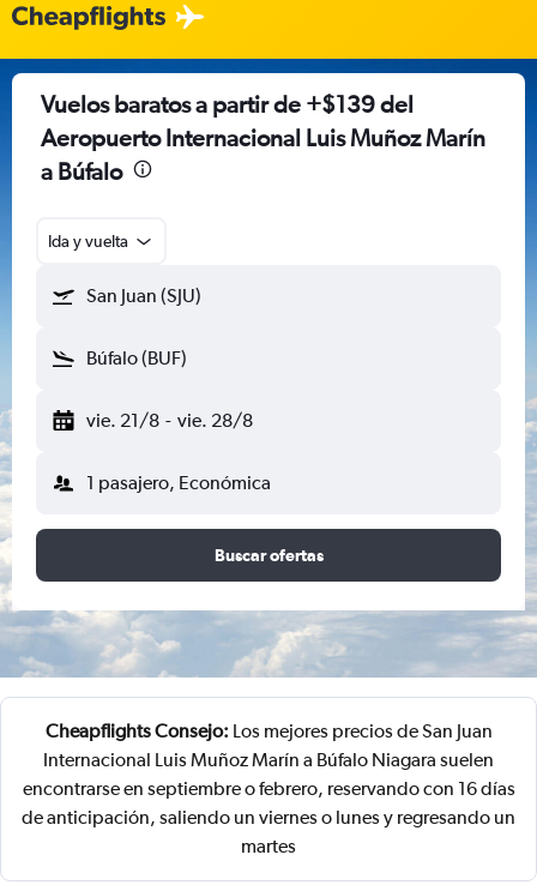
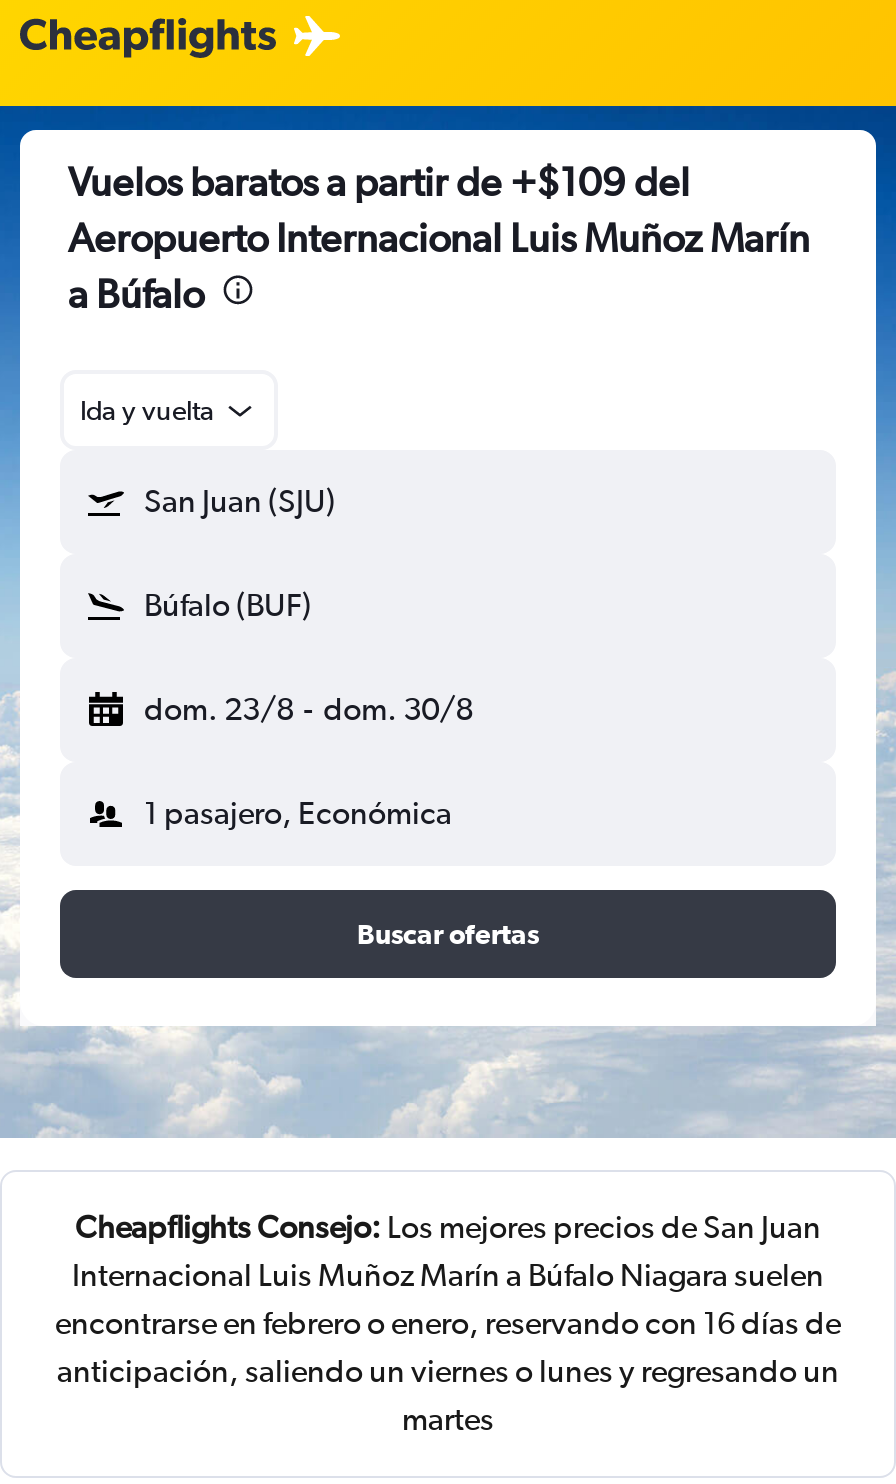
[41,90,414,118] Vuelos baratos a partir de +$139 del -> [68,158,690,204] Vuelos baratos a partir de +$109 del
[86,409,252,432] vie. 21/8 - vie. 28/8 -> [144,690,473,728] dom. 23/8 - dom. 30/8
[22,777,515,829] encontrarse en septiembre o febrero, reservando con 16 días | de anticipación, saliendo un viernes o lunes y regresando un -> [55,1304,841,1390] encontrarse en febrero o enero, reservando con 16 días de | anticipación, saliendo un viernes o lunes y regresando un

